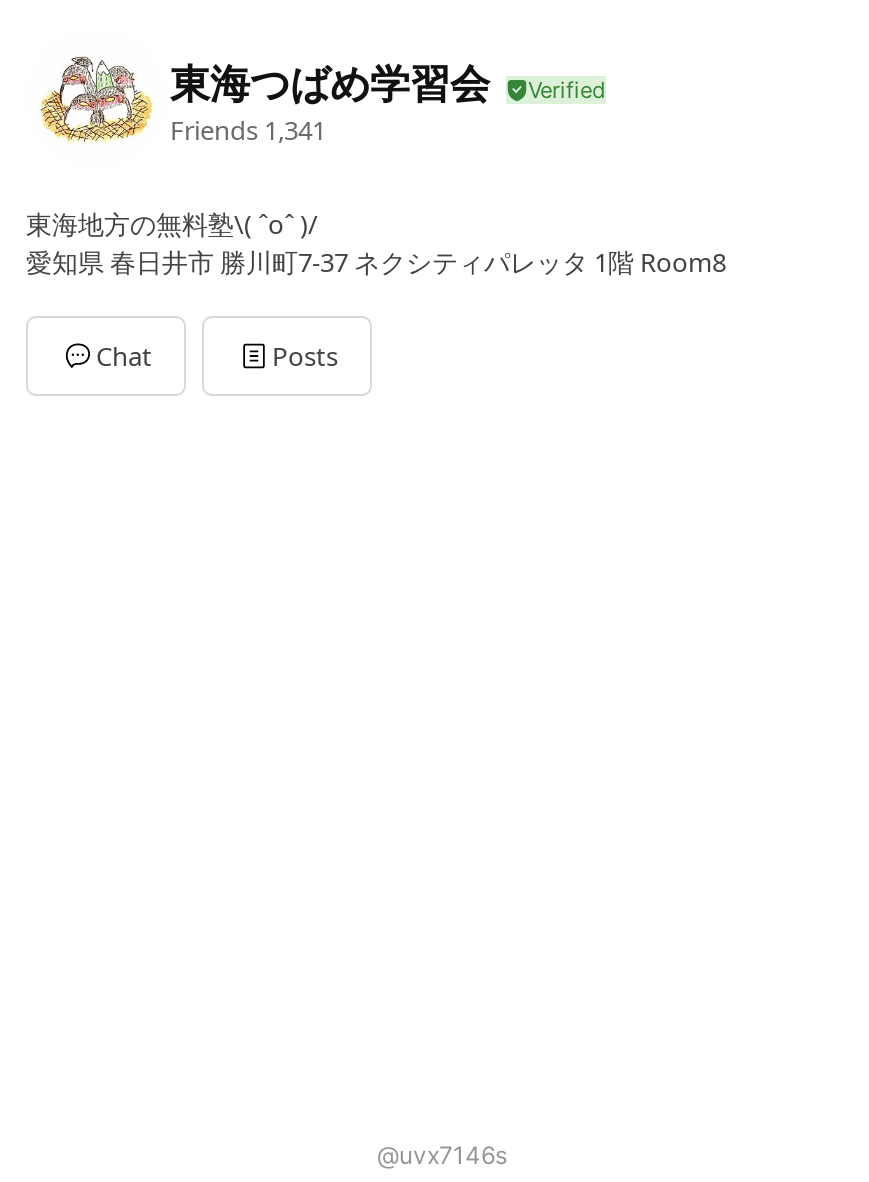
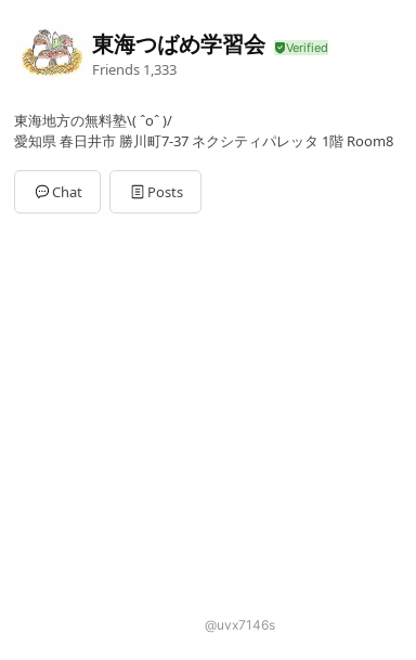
[170,111,326,147] Friends 1,341 -> [92,59,177,79] Friends 1,333

